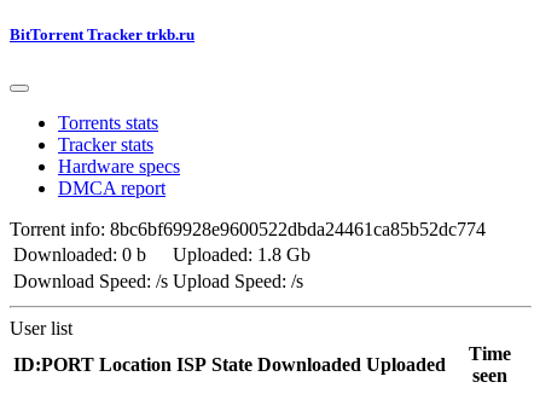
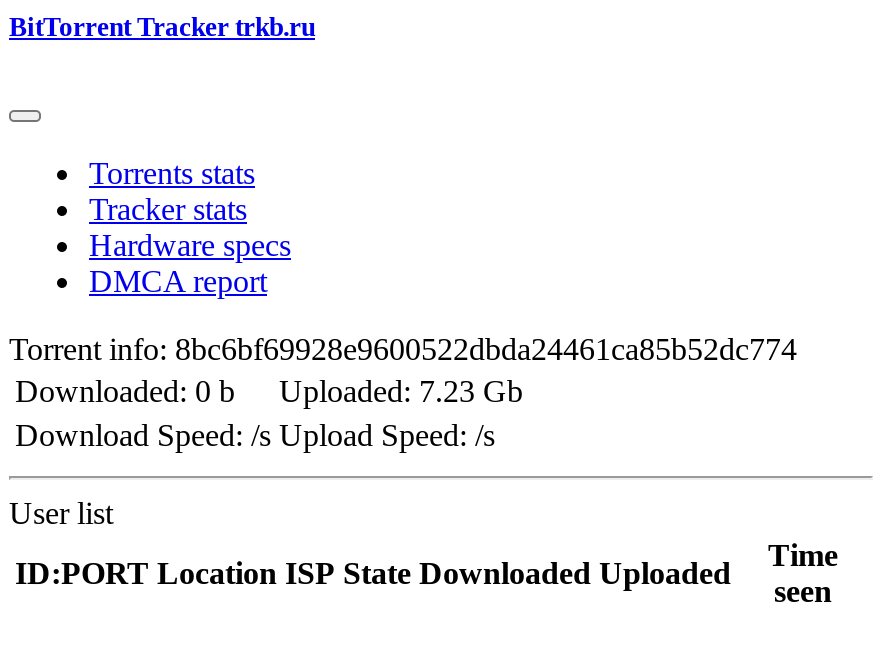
[13,245,310,265] Downloaded: 0 b Uploaded: 1.8 Gb -> [15,375,523,409] Downloaded: 0 b Uploaded: 7.23 Gb

